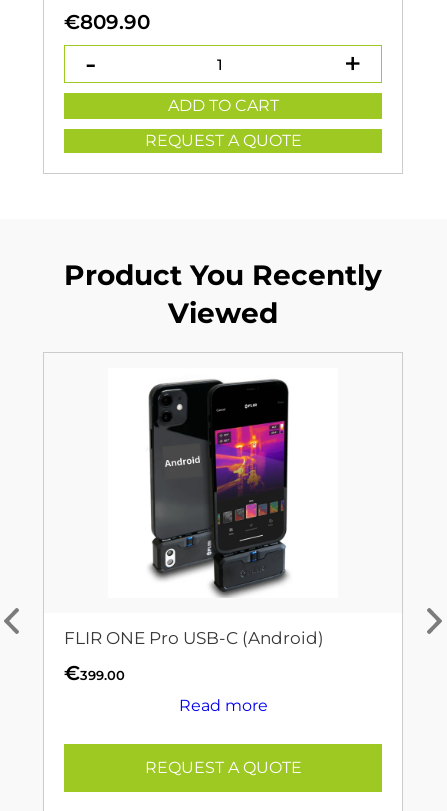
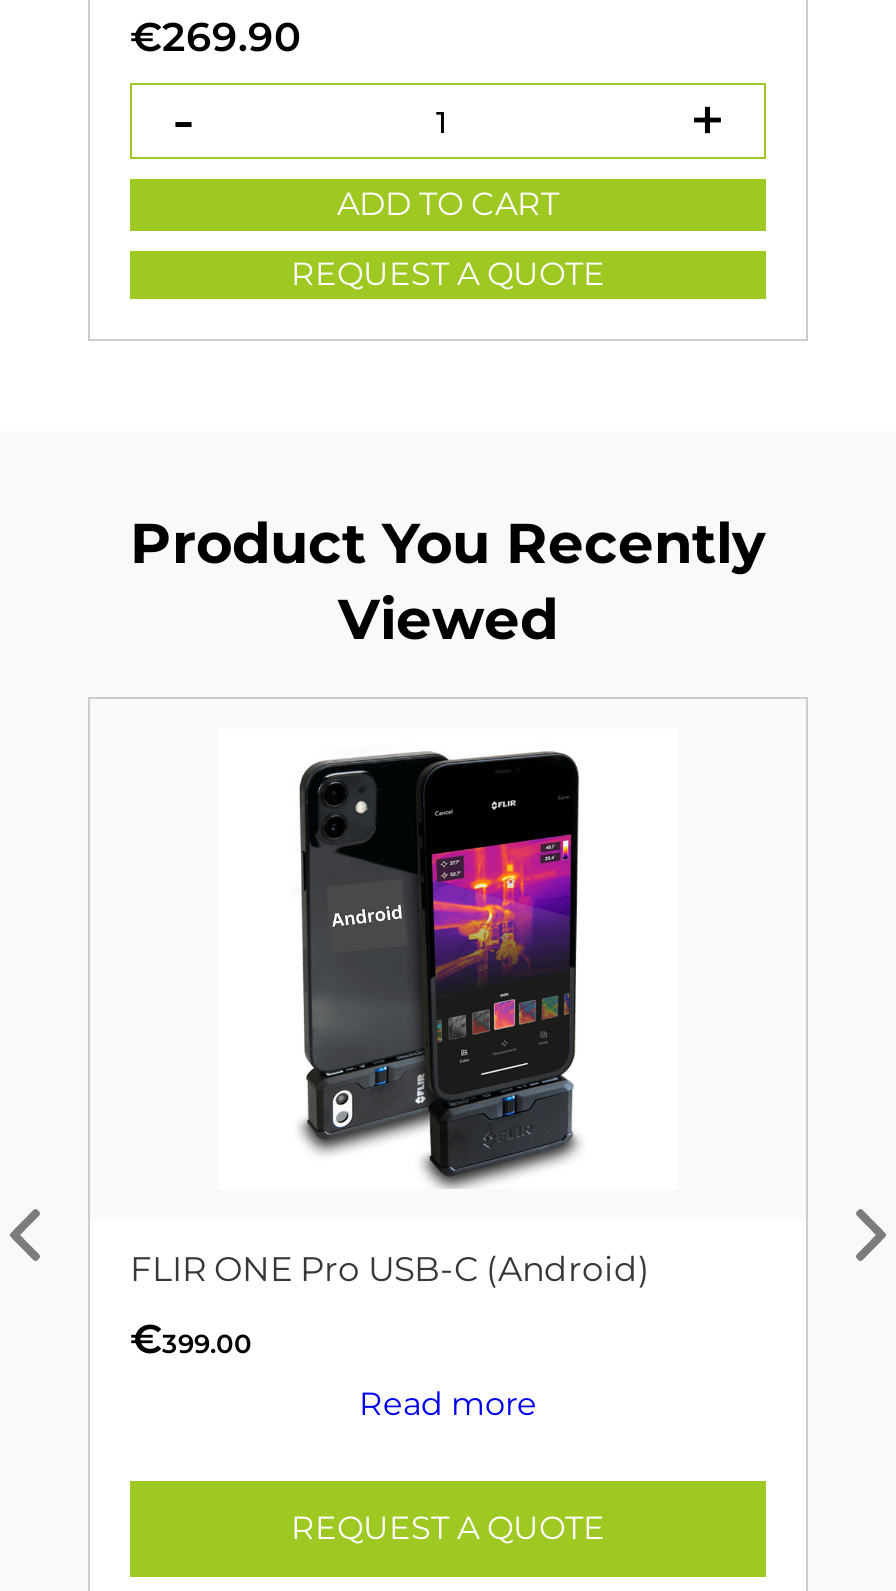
[64,10,150,34] €809.90 -> [130,13,300,61] €269.90

